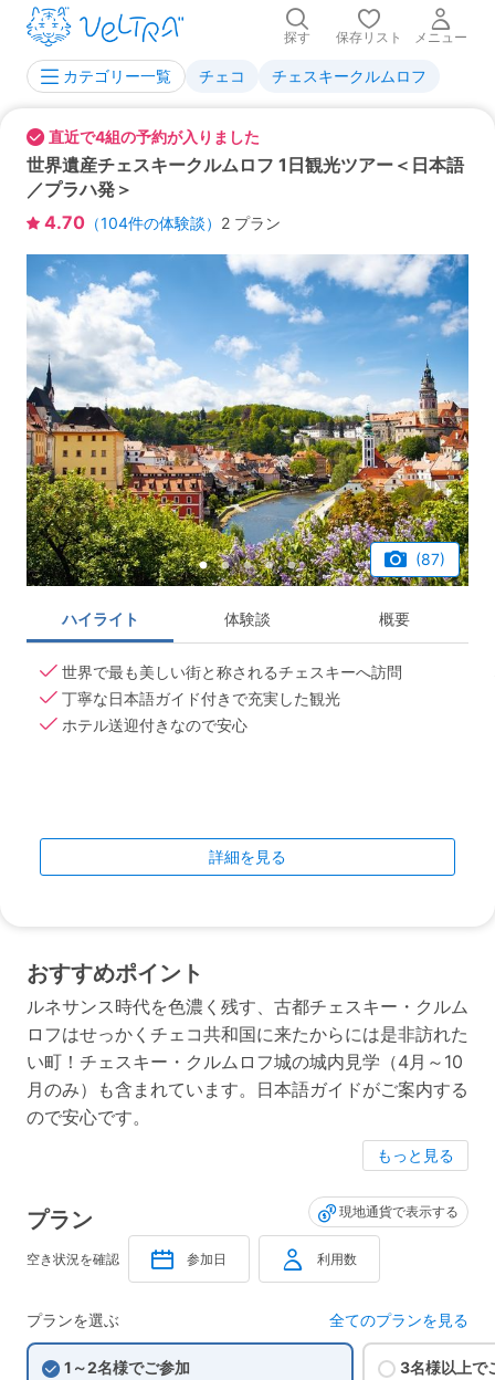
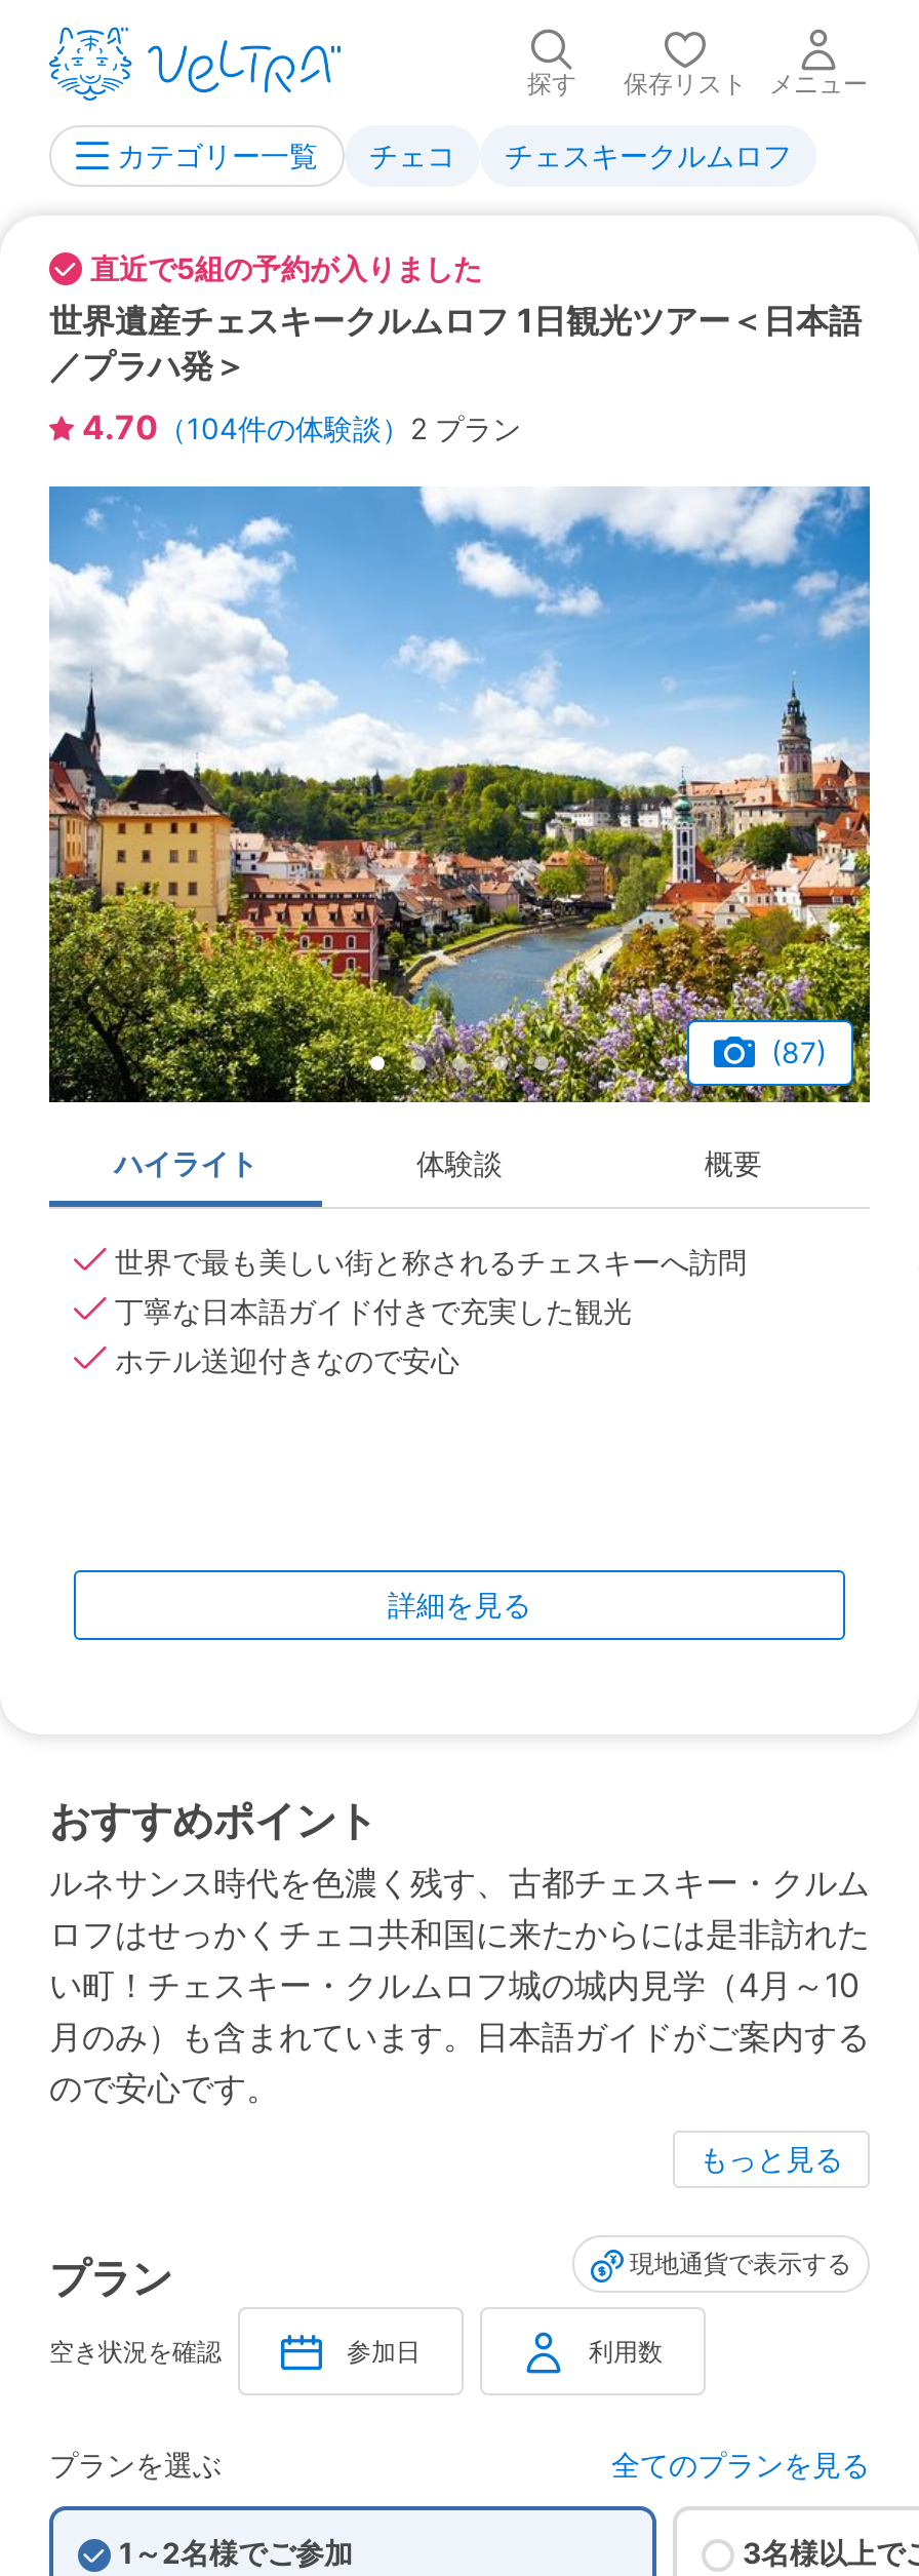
[49,127,260,146] 直近で4組の予約が入りました -> [90,251,482,286] 直近で5組の予約が入りました

